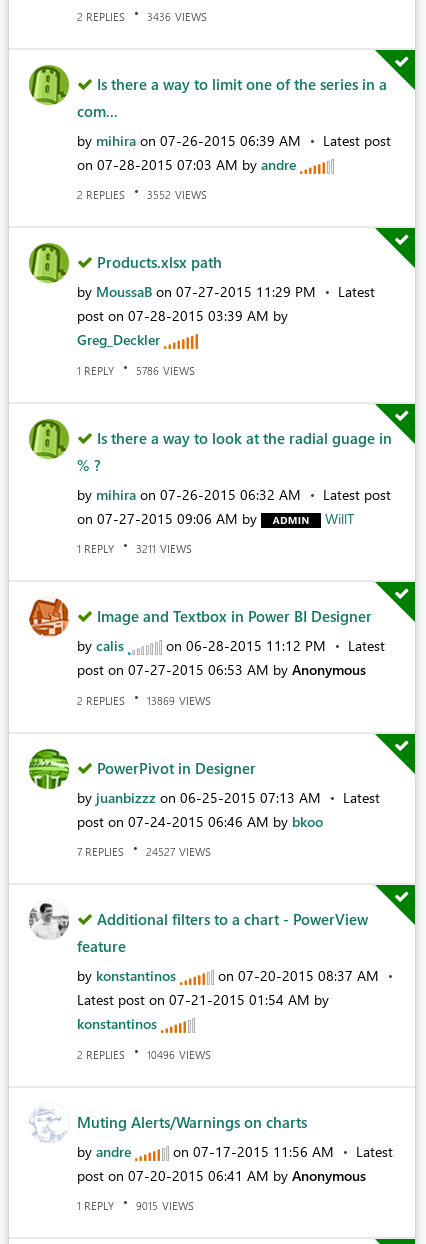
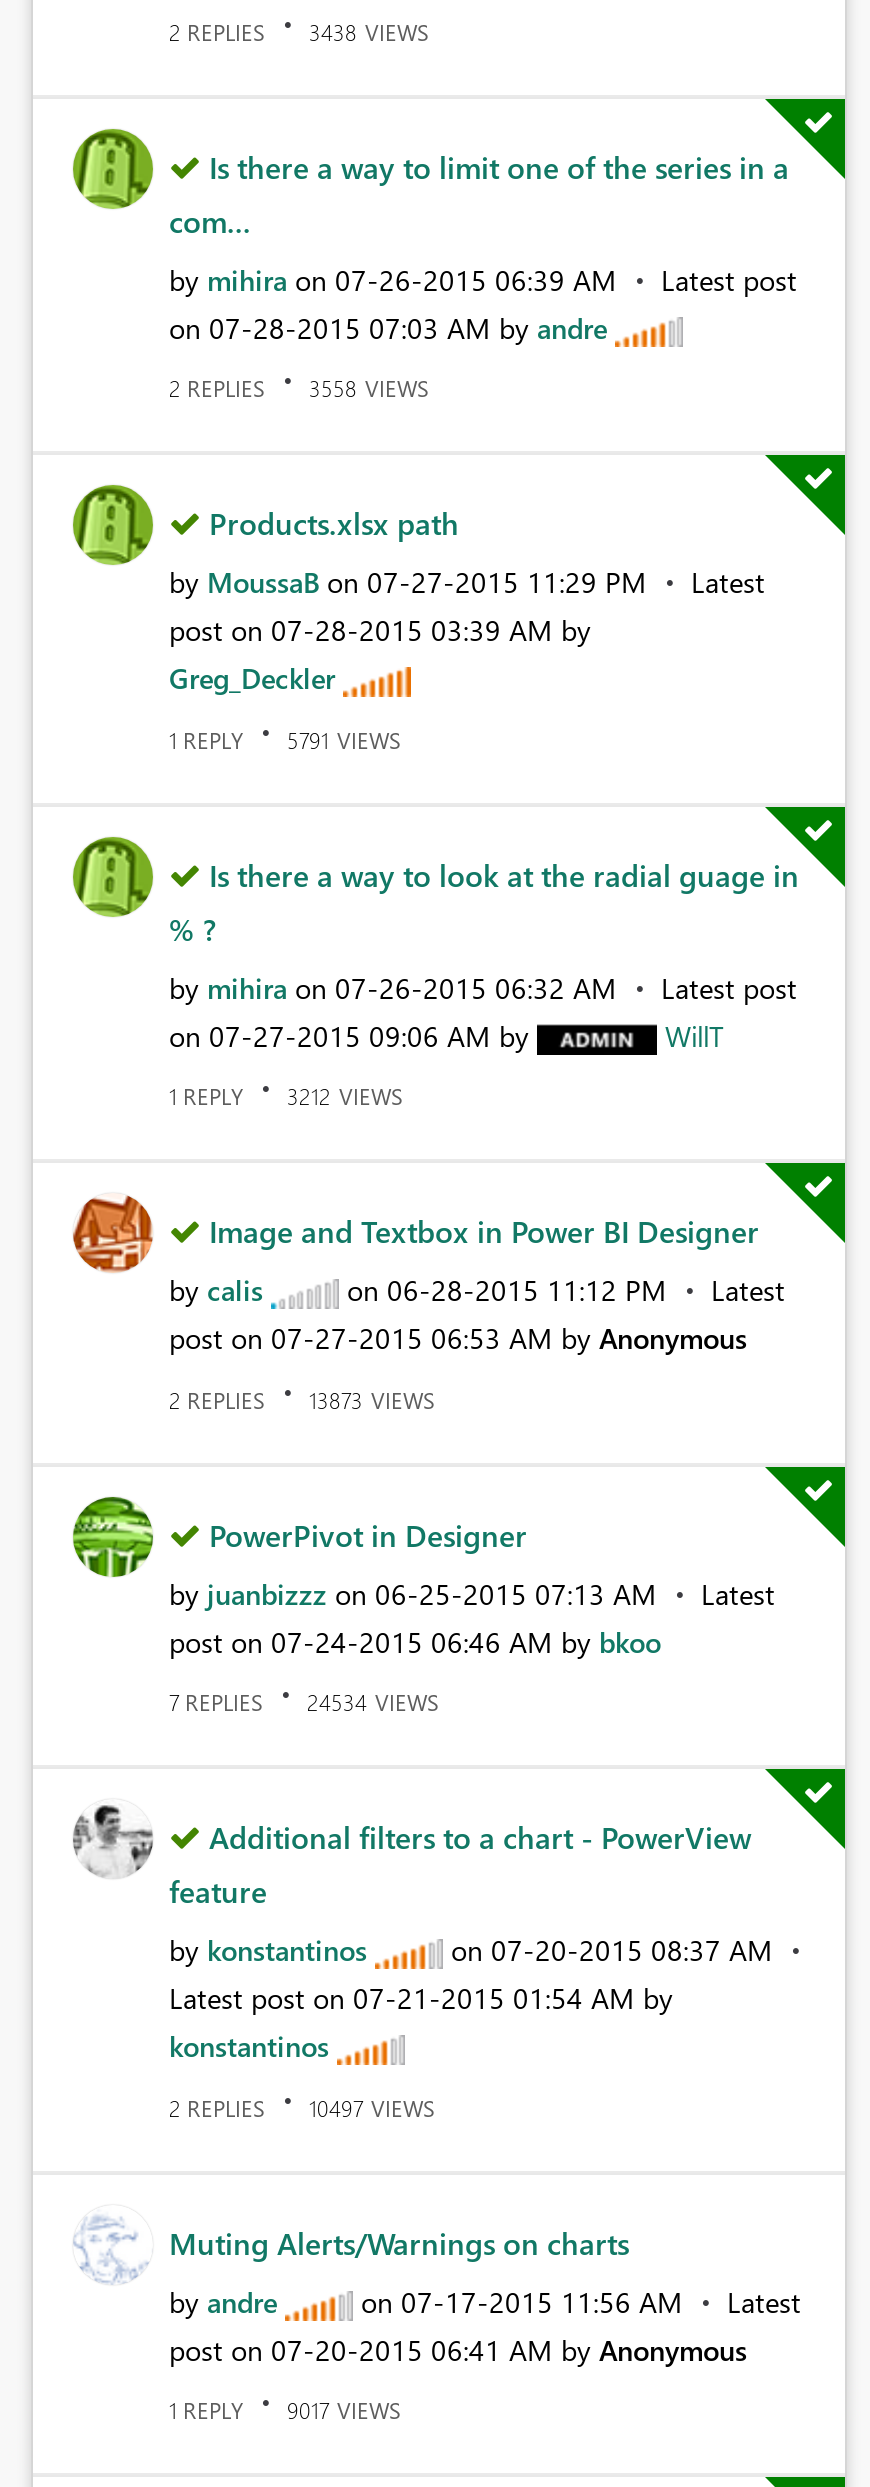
[77,9,207,24] 2 REPLIES 3436 VIEWS -> [169,17,429,47] 2 REPLIES 3438 VIEWS
[77,187,207,202] 2 REPLIES 3552 VIEWS -> [169,374,429,404] 2 REPLIES 3558 VIEWS
[77,363,195,378] 1 REPLY 5786 VIEWS -> [169,725,401,755] 1 REPLY 5791 VIEWS
[77,541,192,556] 1 REPLY 3211 VIEWS -> [169,1082,403,1112] 1 REPLY 3212 VIEWS
[77,693,211,708] 2 REPLIES 13869 VIEWS -> [169,1385,435,1415] 2 REPLIES 13873 VIEWS
[77,844,211,859] 7 REPLIES 24527 VIEWS -> [169,1688,439,1718] 7 REPLIES 24534 VIEWS
[77,1047,211,1062] 2 REPLIES 10496 VIEWS -> [169,2093,435,2123] 2 REPLIES 10497 VIEWS
[77,1198,194,1213] 1 REPLY 9015 VIEWS -> [169,2396,401,2426] 1 REPLY 9017 VIEWS

